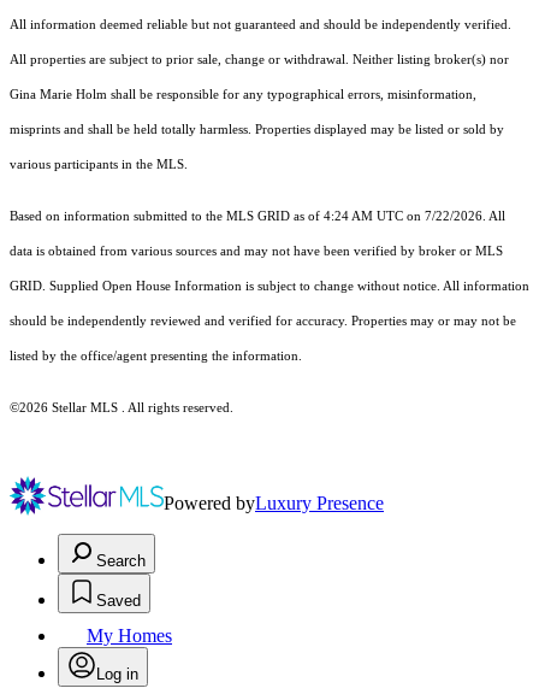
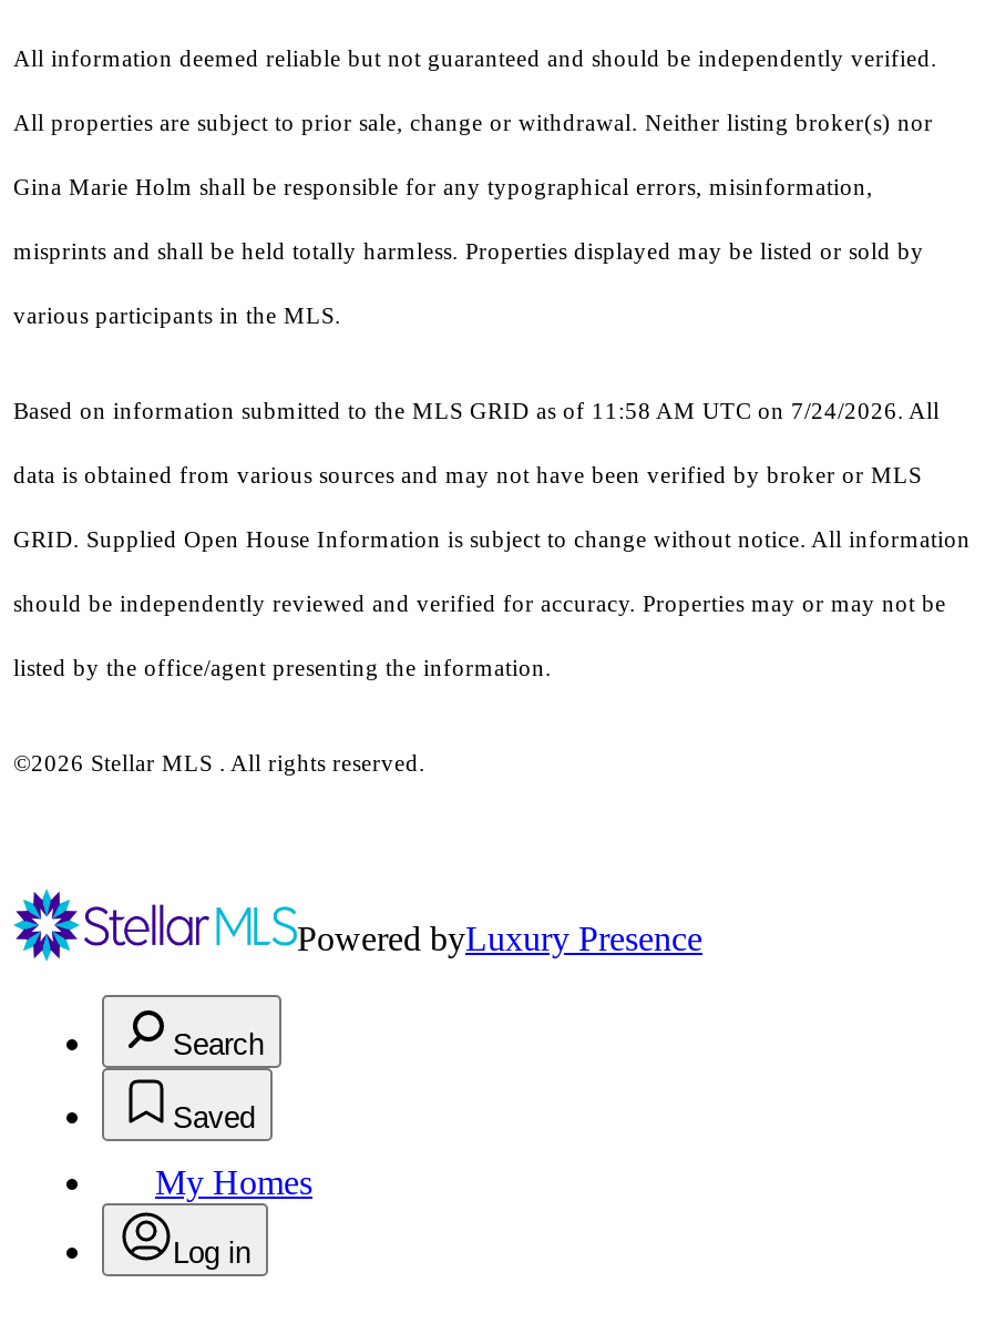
[10,210,505,223] Based on information submitted to the MLS GRID as of 4:24 AM UTC on 7/22/2026. All -> [13,399,940,423] Based on information submitted to the MLS GRID as of 11:58 AM UTC on 7/24/2026. All

